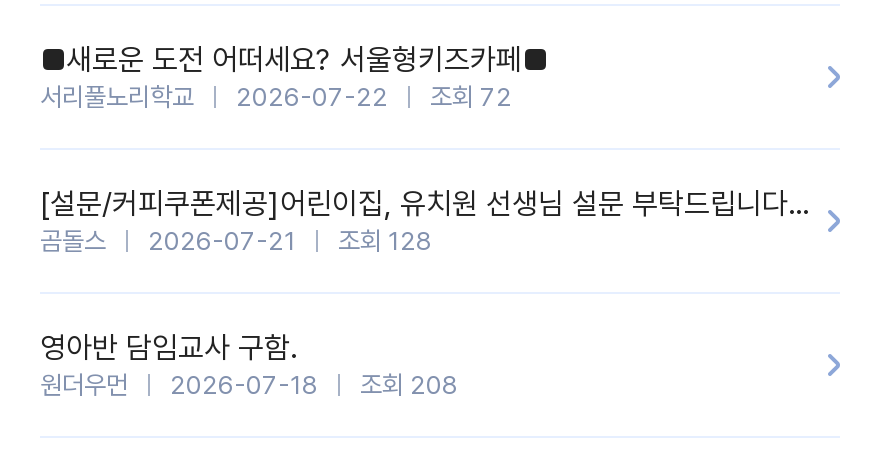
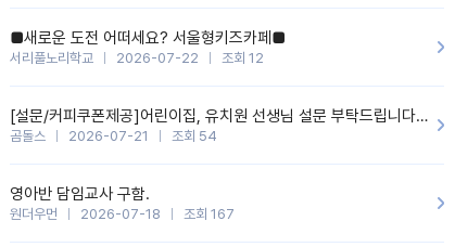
[40,82,512,112] 서리풀노리학교 2026-07-22 조회 72 -> [10,50,264,66] 서리풀노리학교 2026-07-22 조회 12
[40,226,432,256] 곰돌스 2026-07-21 조회 128 -> [10,128,217,144] 곰돌스 2026-07-21 조회 54
[40,370,458,400] 원더우먼 2026-07-18 조회 208 -> [10,206,235,222] 원더우먼 2026-07-18 조회 167

